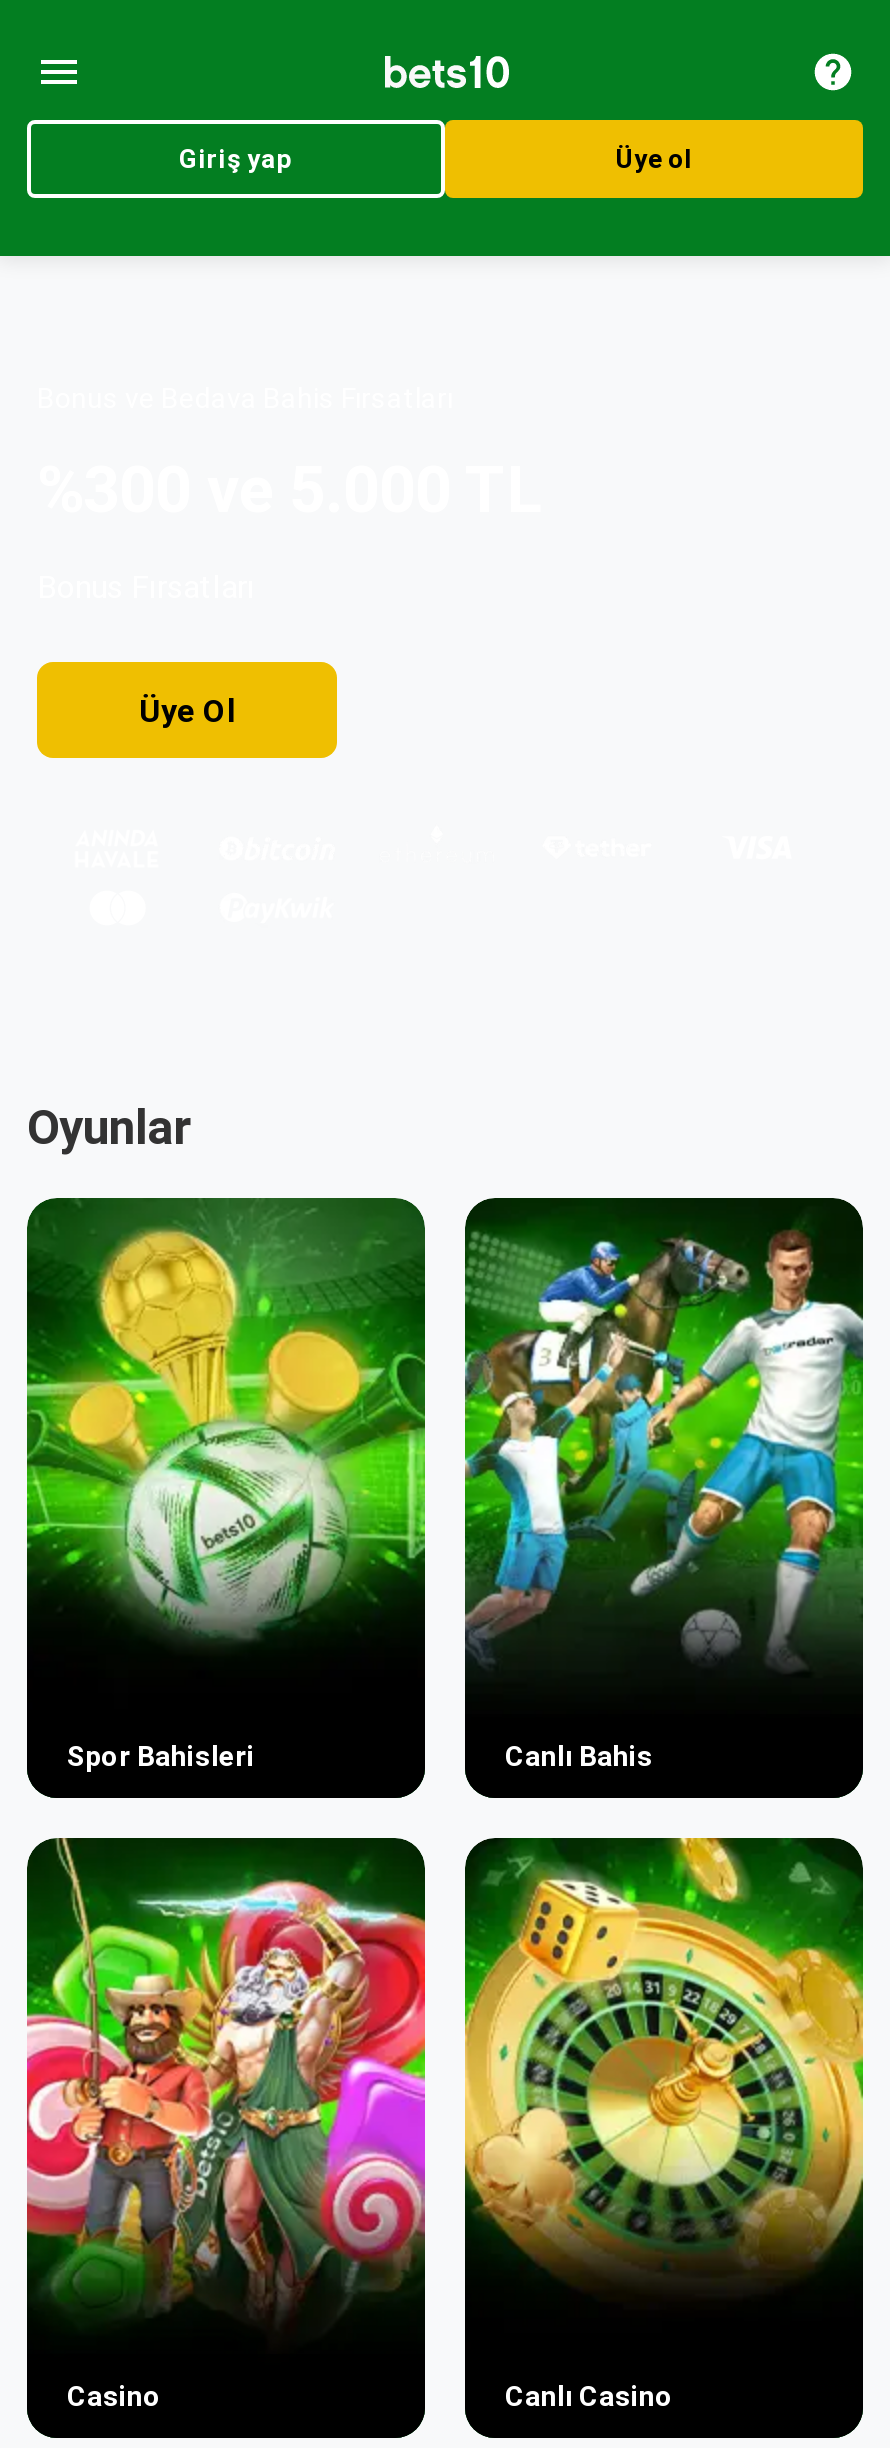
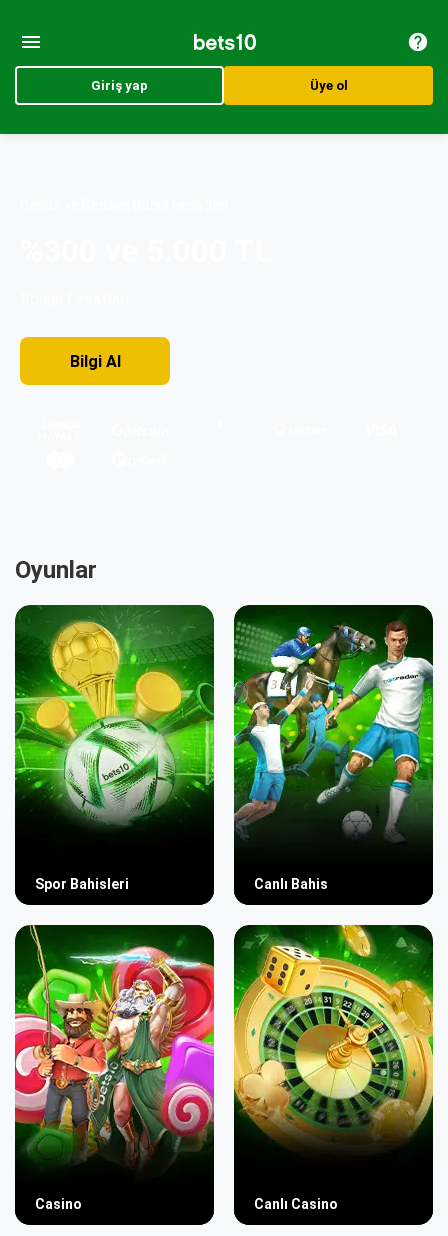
[139,692,235,730] Üye Ol -> [69,352,120,371] Bilgi AI

